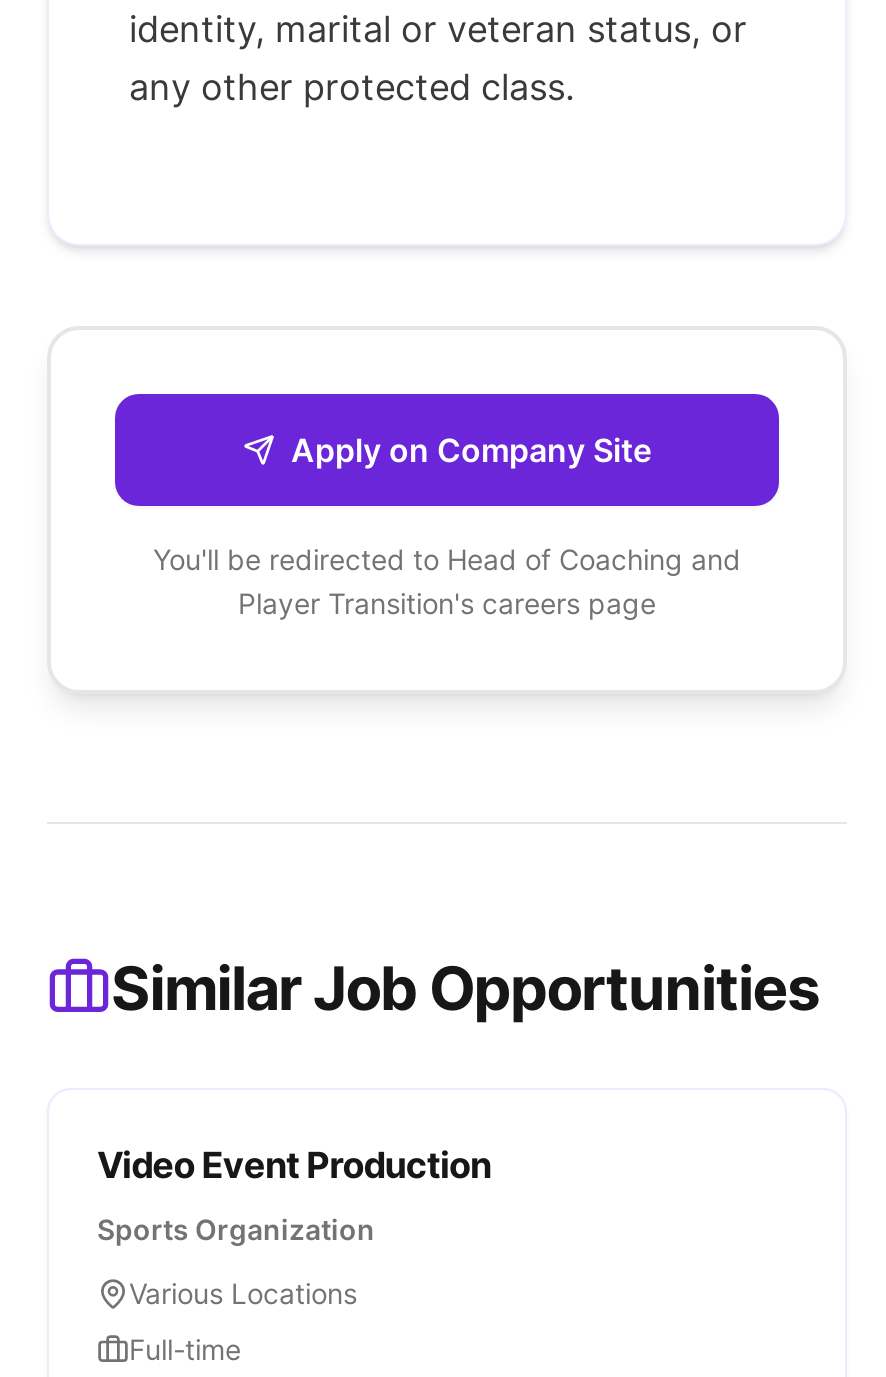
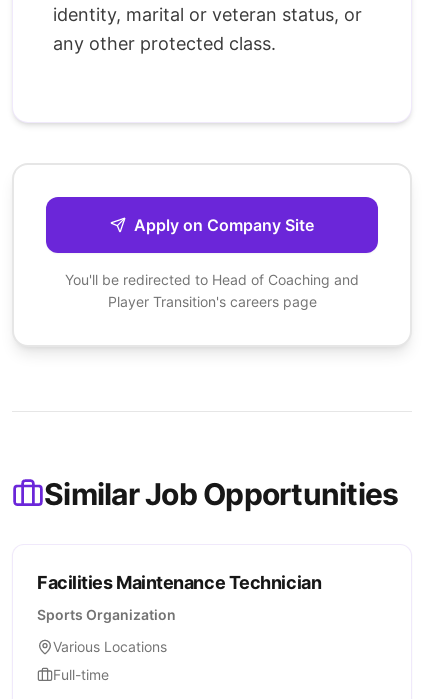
[97,1144,491,1186] Video Event Production -> [37,572,321,593] Facilities Maintenance Technician

